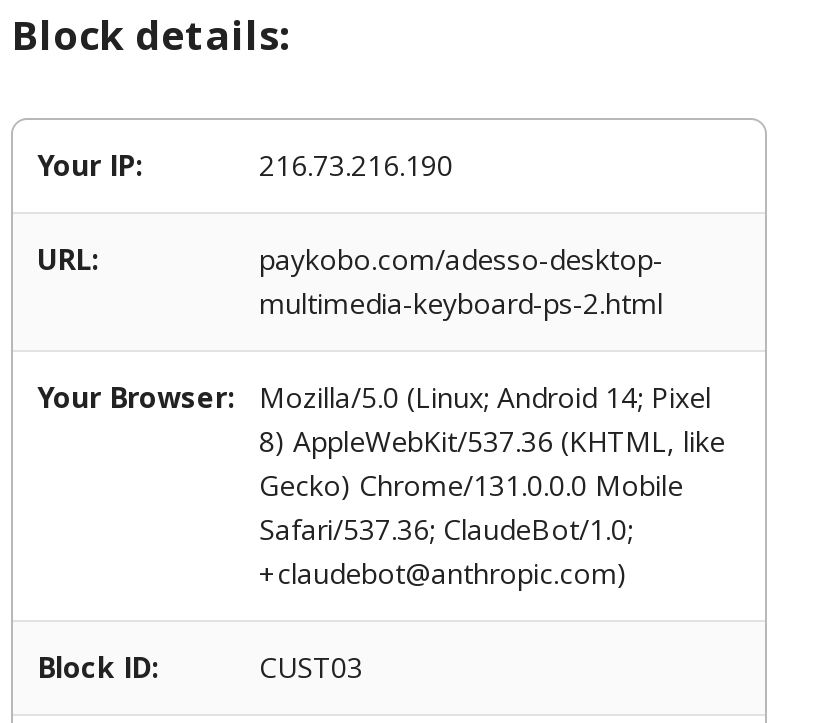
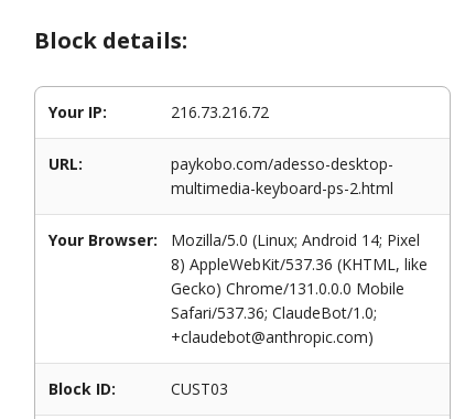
[259,146,453,184] 216.73.216.190 -> [171,101,269,122] 216.73.216.72

